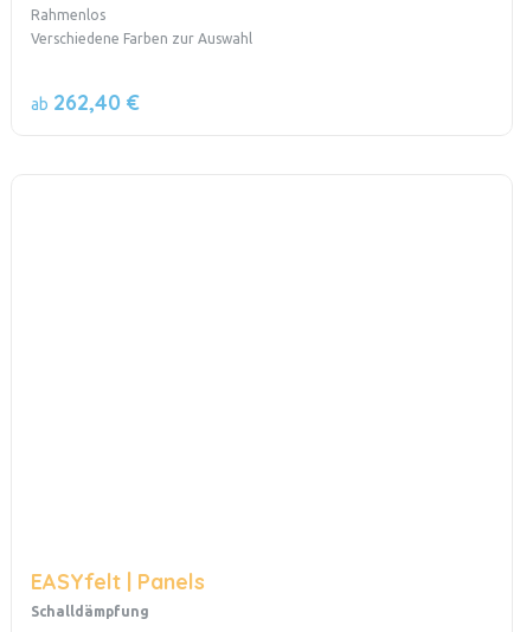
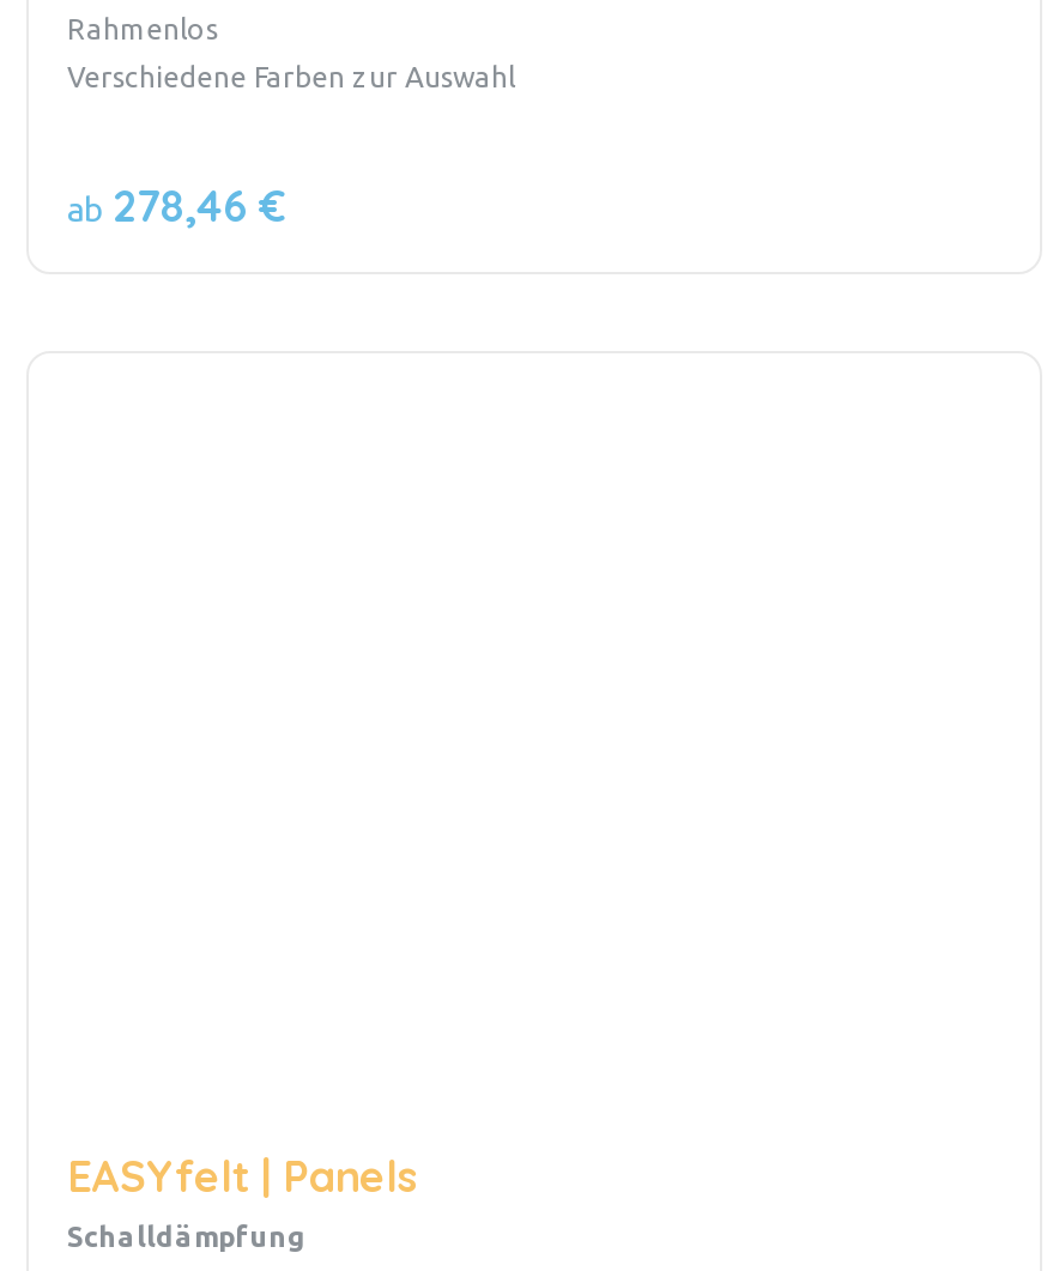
[31,89,140,116] ab 262,40 € -> [67,178,285,233] ab 278,46 €

